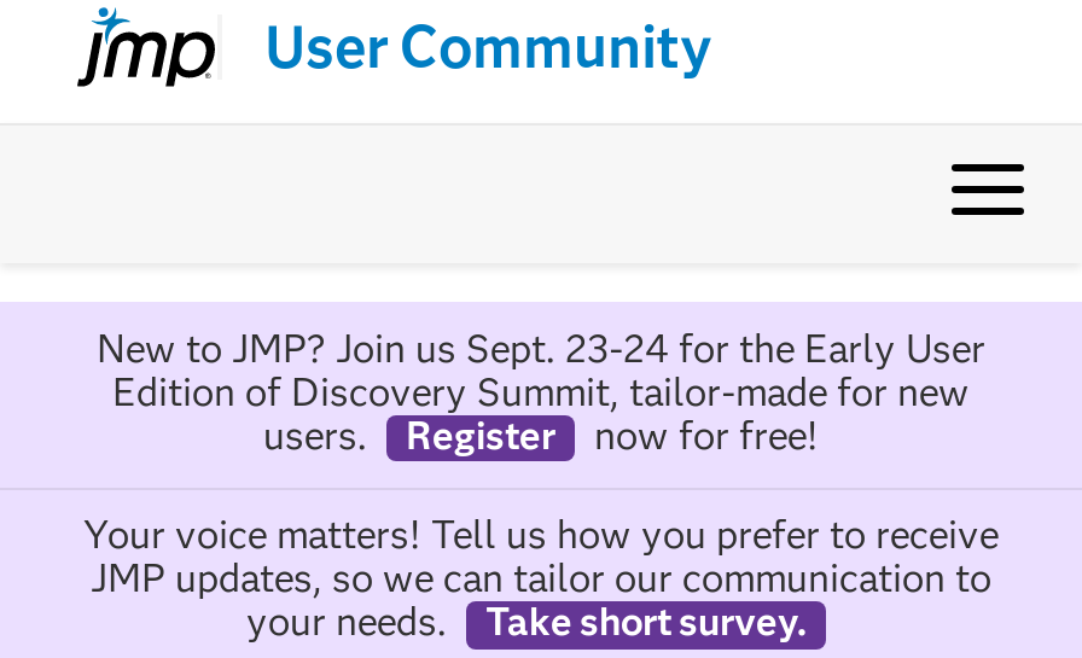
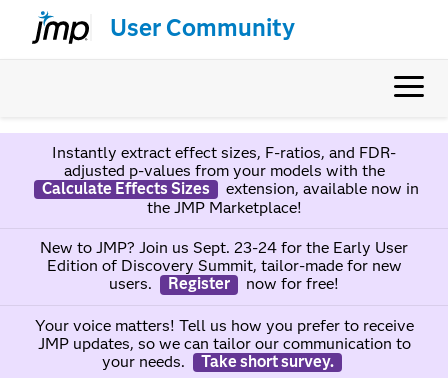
none -> [41,143,418,217] Instantly extract effect sizes, F-ratios, and FDR- | adjusted p-values from your models with the | Calculate Effects Sizes | extension, available now in | the JMP Marketplace!

